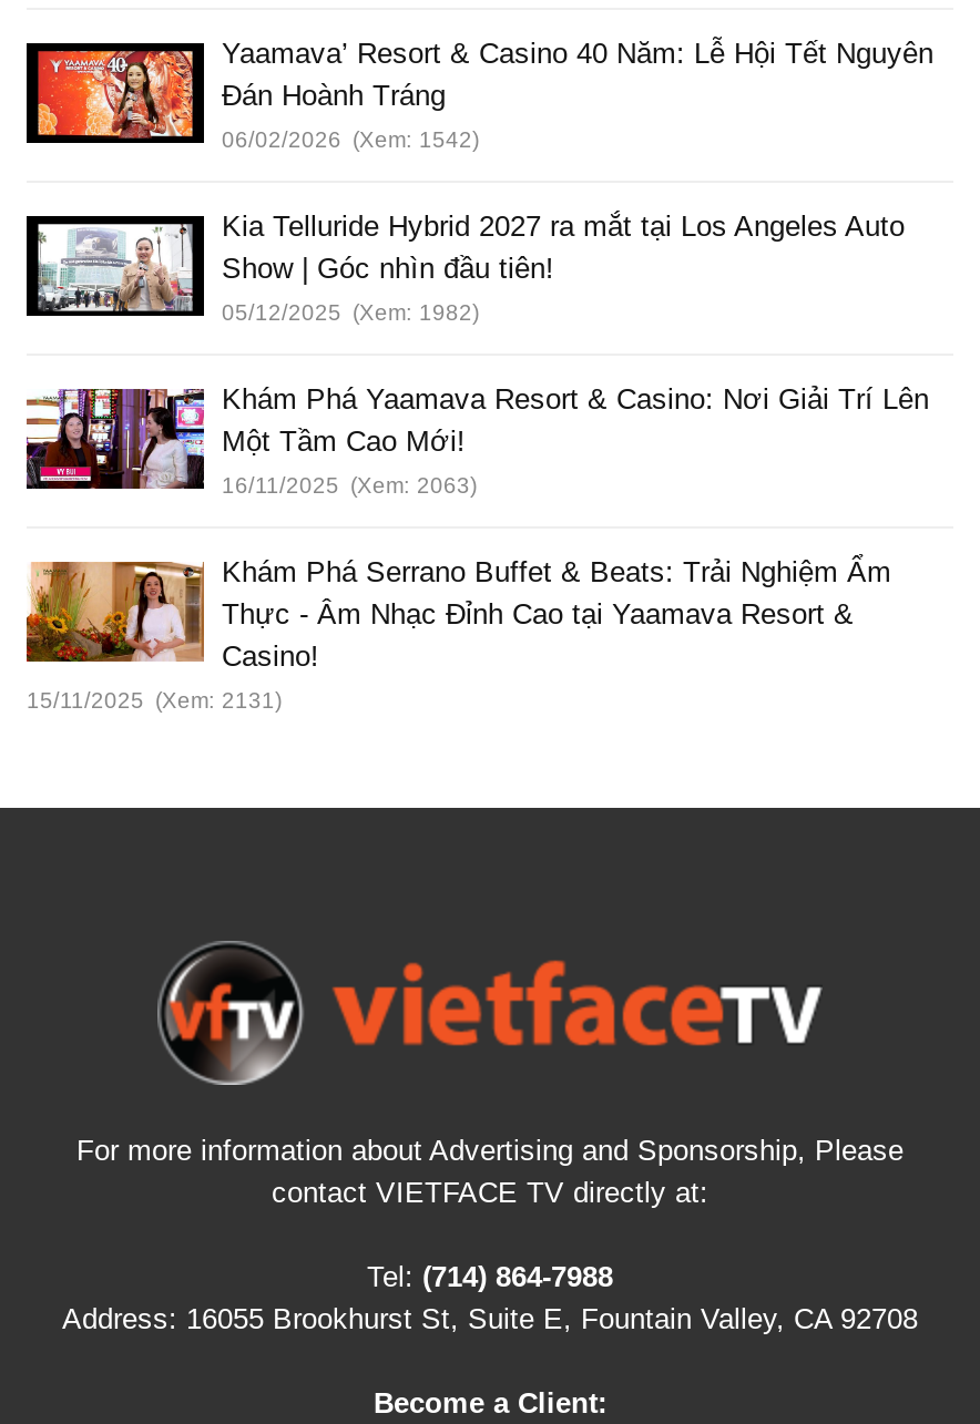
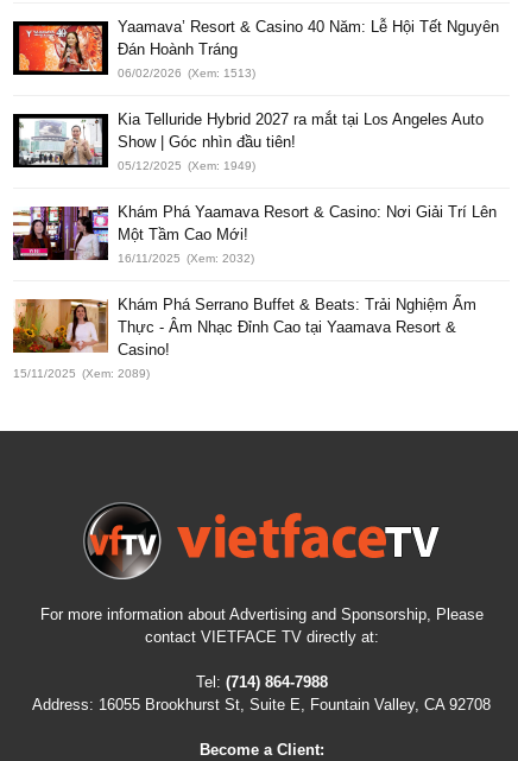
[222,127,479,151] 06/02/2026 (Xem: 1542) -> [118,66,255,79] 06/02/2026 (Xem: 1513)
[222,299,479,324] 05/12/2025 (Xem: 1982) -> [118,159,255,172] 05/12/2025 (Xem: 1949)
[222,472,477,497] 16/11/2025 (Xem: 2063) -> [118,251,254,264] 16/11/2025 (Xem: 2032)
[27,687,282,712] 15/11/2025 (Xem: 2131) -> [13,366,150,379] 15/11/2025 (Xem: 2089)

